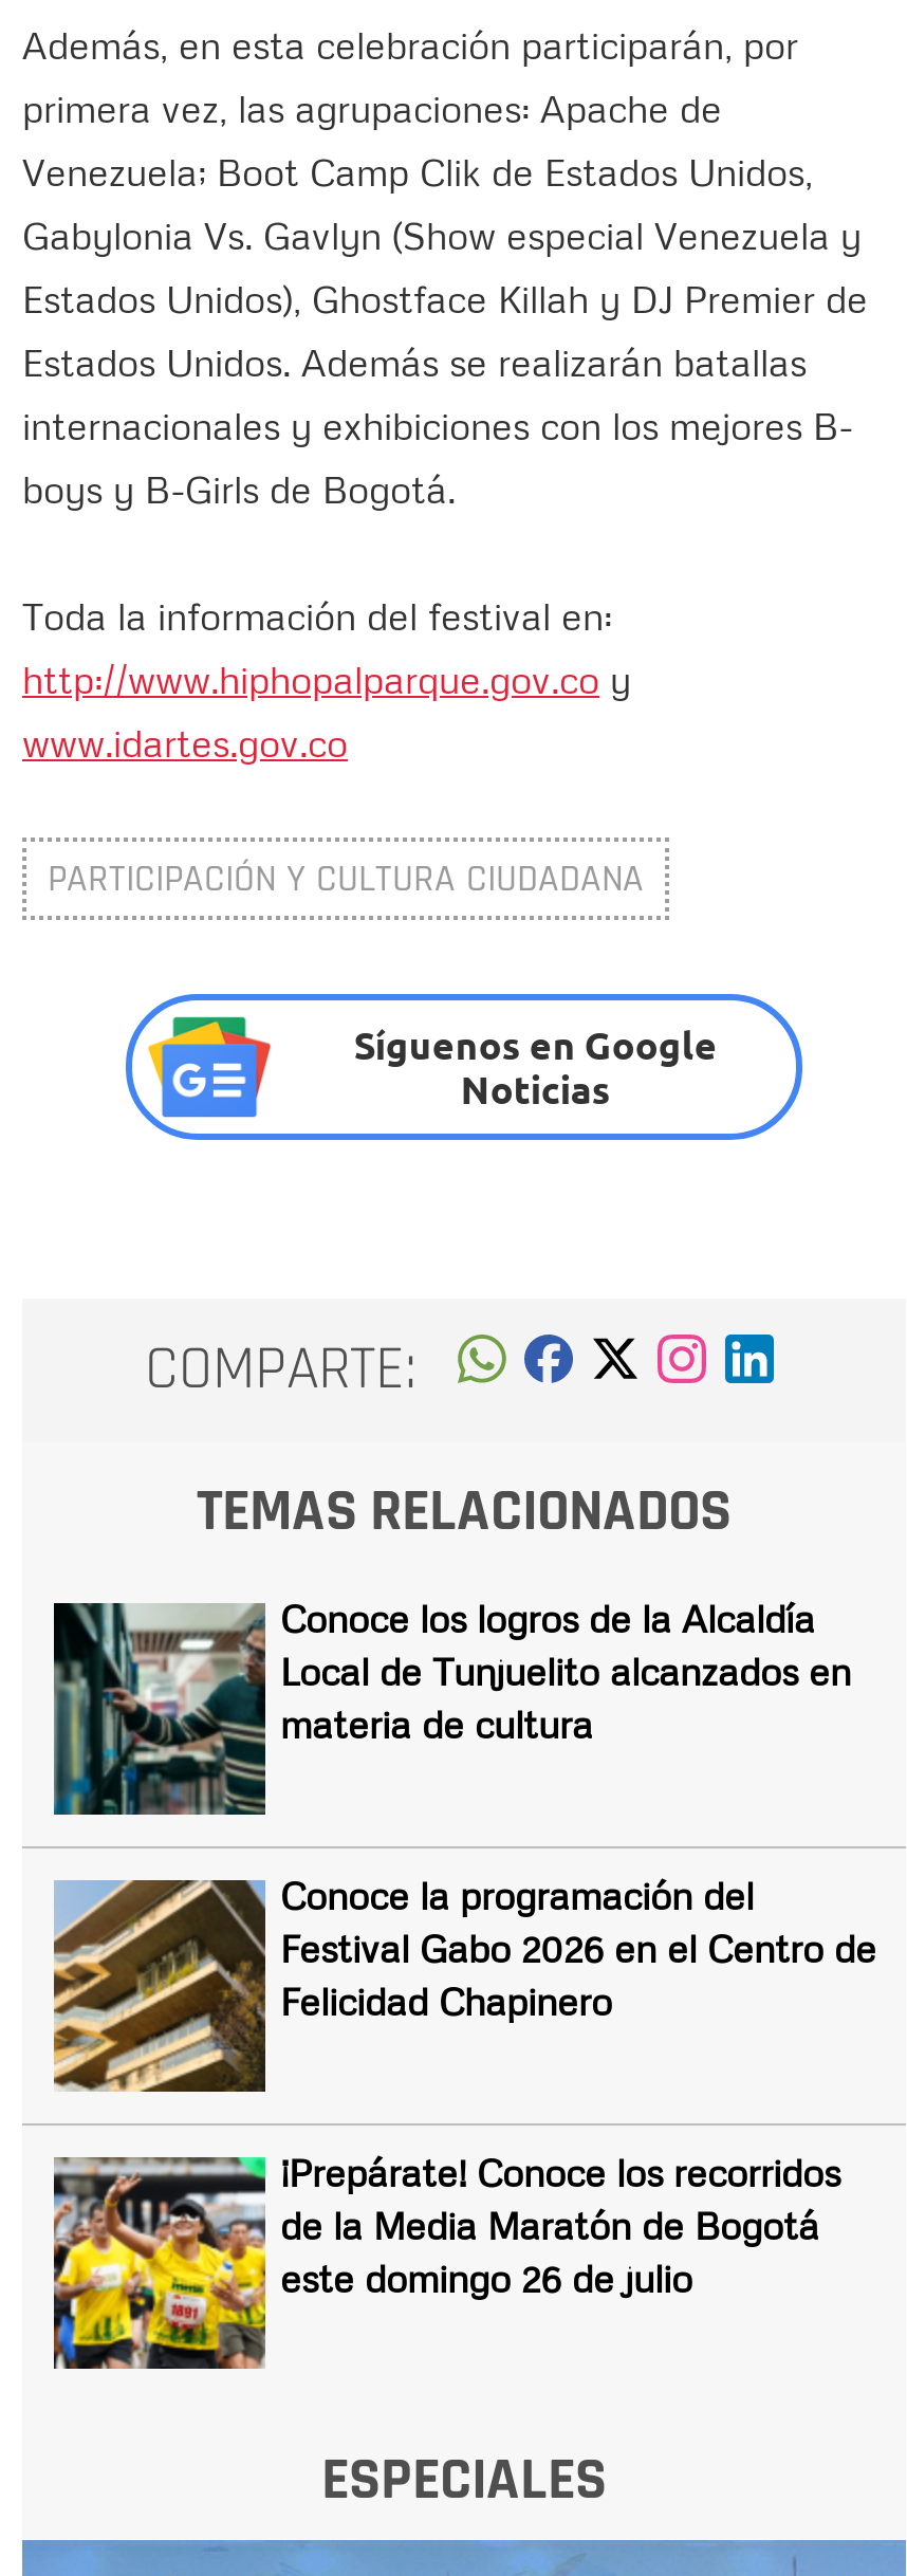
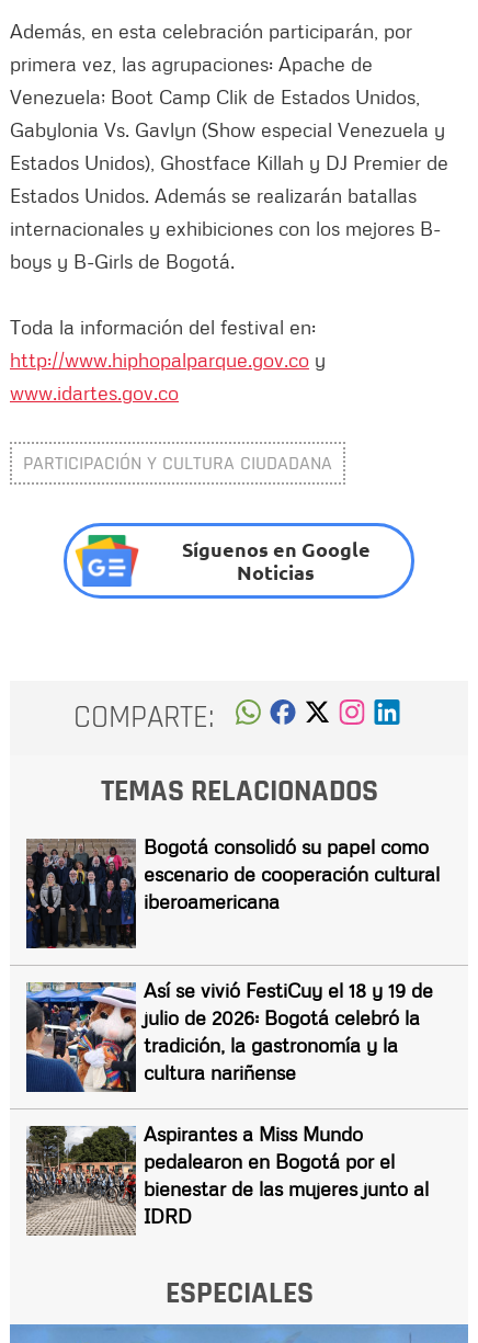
[52,1594,851,1817] [image] | Conoce los logros de la Alcaldía | Local de Tunjuelito alcanzados en | materia de cultura -> [25,834,440,949] [image] | Bogotá consolidó su papel como | escenario de cooperación cultural | iberoamericana
[52,1871,876,2094] [image] | Conoce la programación del | Festival Gabo 2026 en el Centro de | Felicidad Chapinero -> [25,977,433,1093] [image] | Así se vivió FestiCuy el 18 y 19 de | julio de 2026: Bogotá celebró la | tradición, la gastronomía y la | cultura nariñense
[52,2148,840,2369] [image] | ¡Prepárate! Conoce los recorridos | de la Media Maratón de Bogotá | este domingo 26 de julio -> [25,1121,429,1237] [image] | Aspirantes a Miss Mundo | pedalearon en Bogotá por el | bienestar de las mujeres junto al | IDRD

